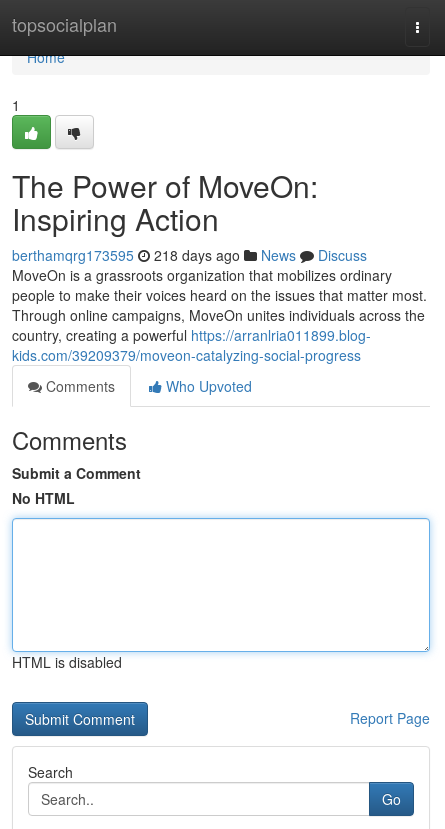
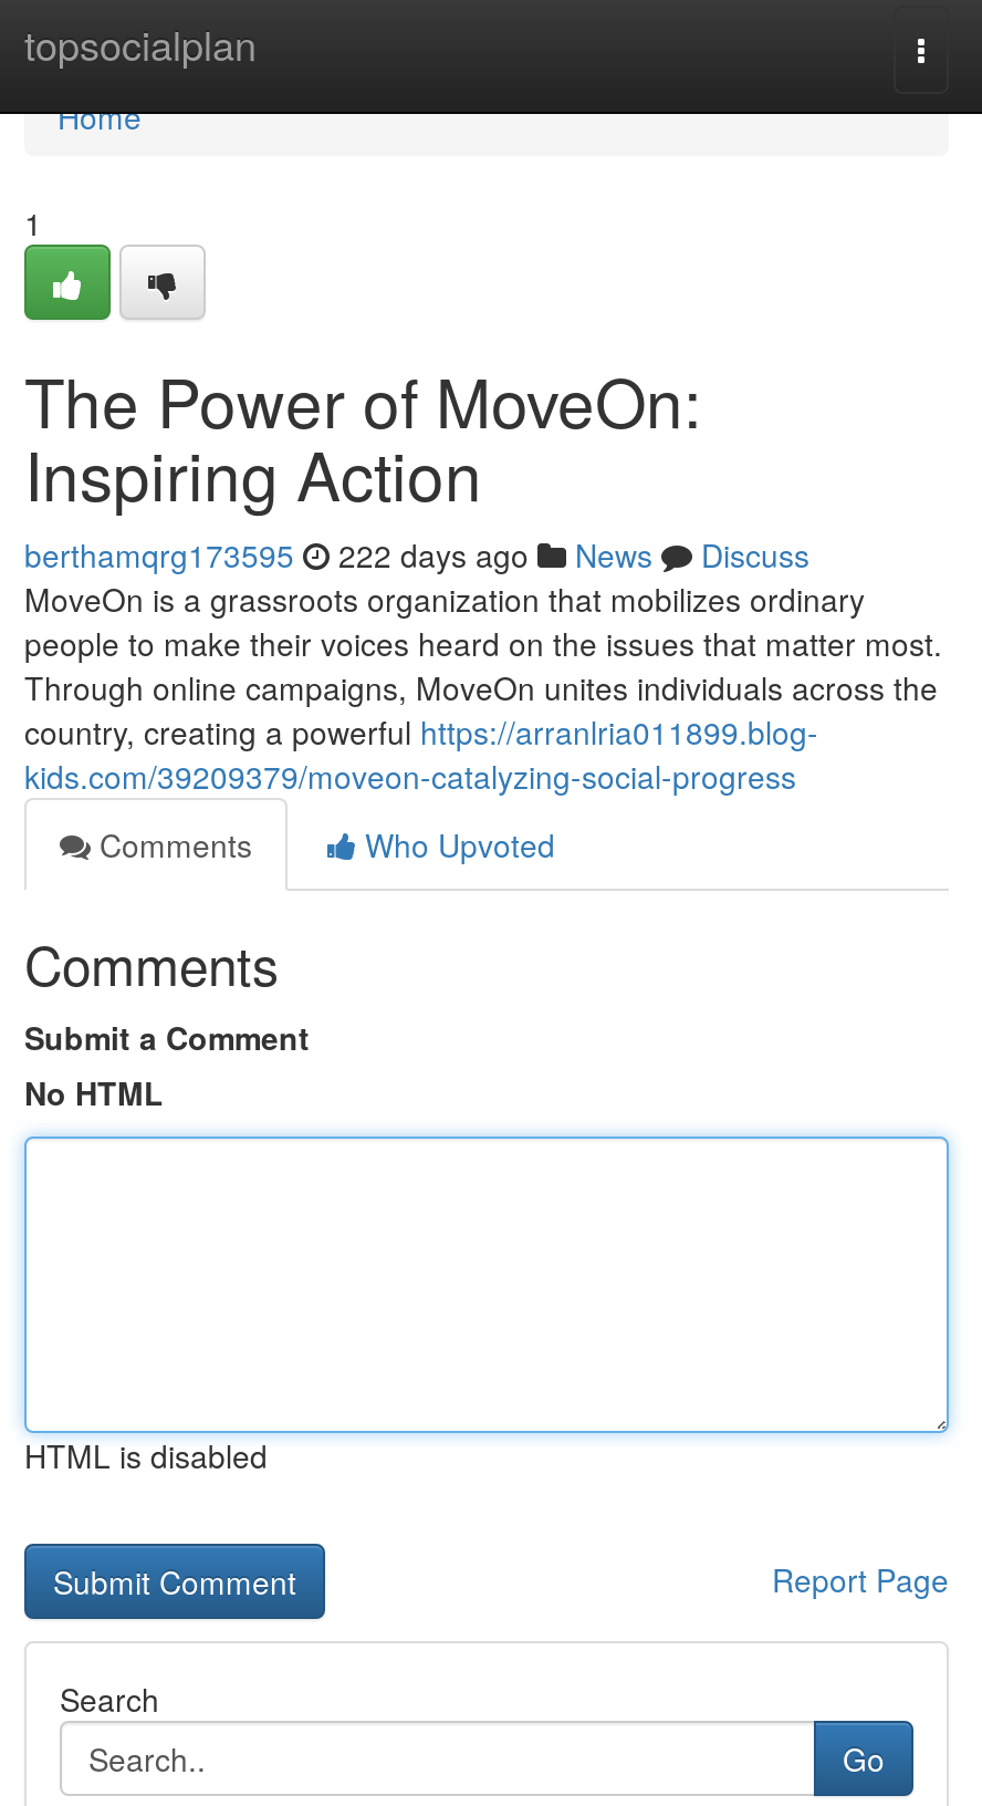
[12,245,367,265] berthamqrg173595 218 days ago News Discuss -> [24,532,809,577] berthamqrg173595 222 days ago News Discuss

